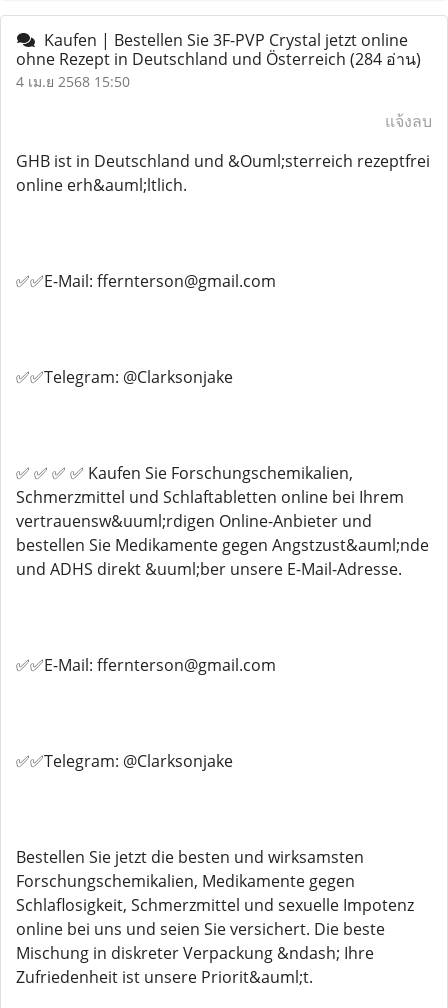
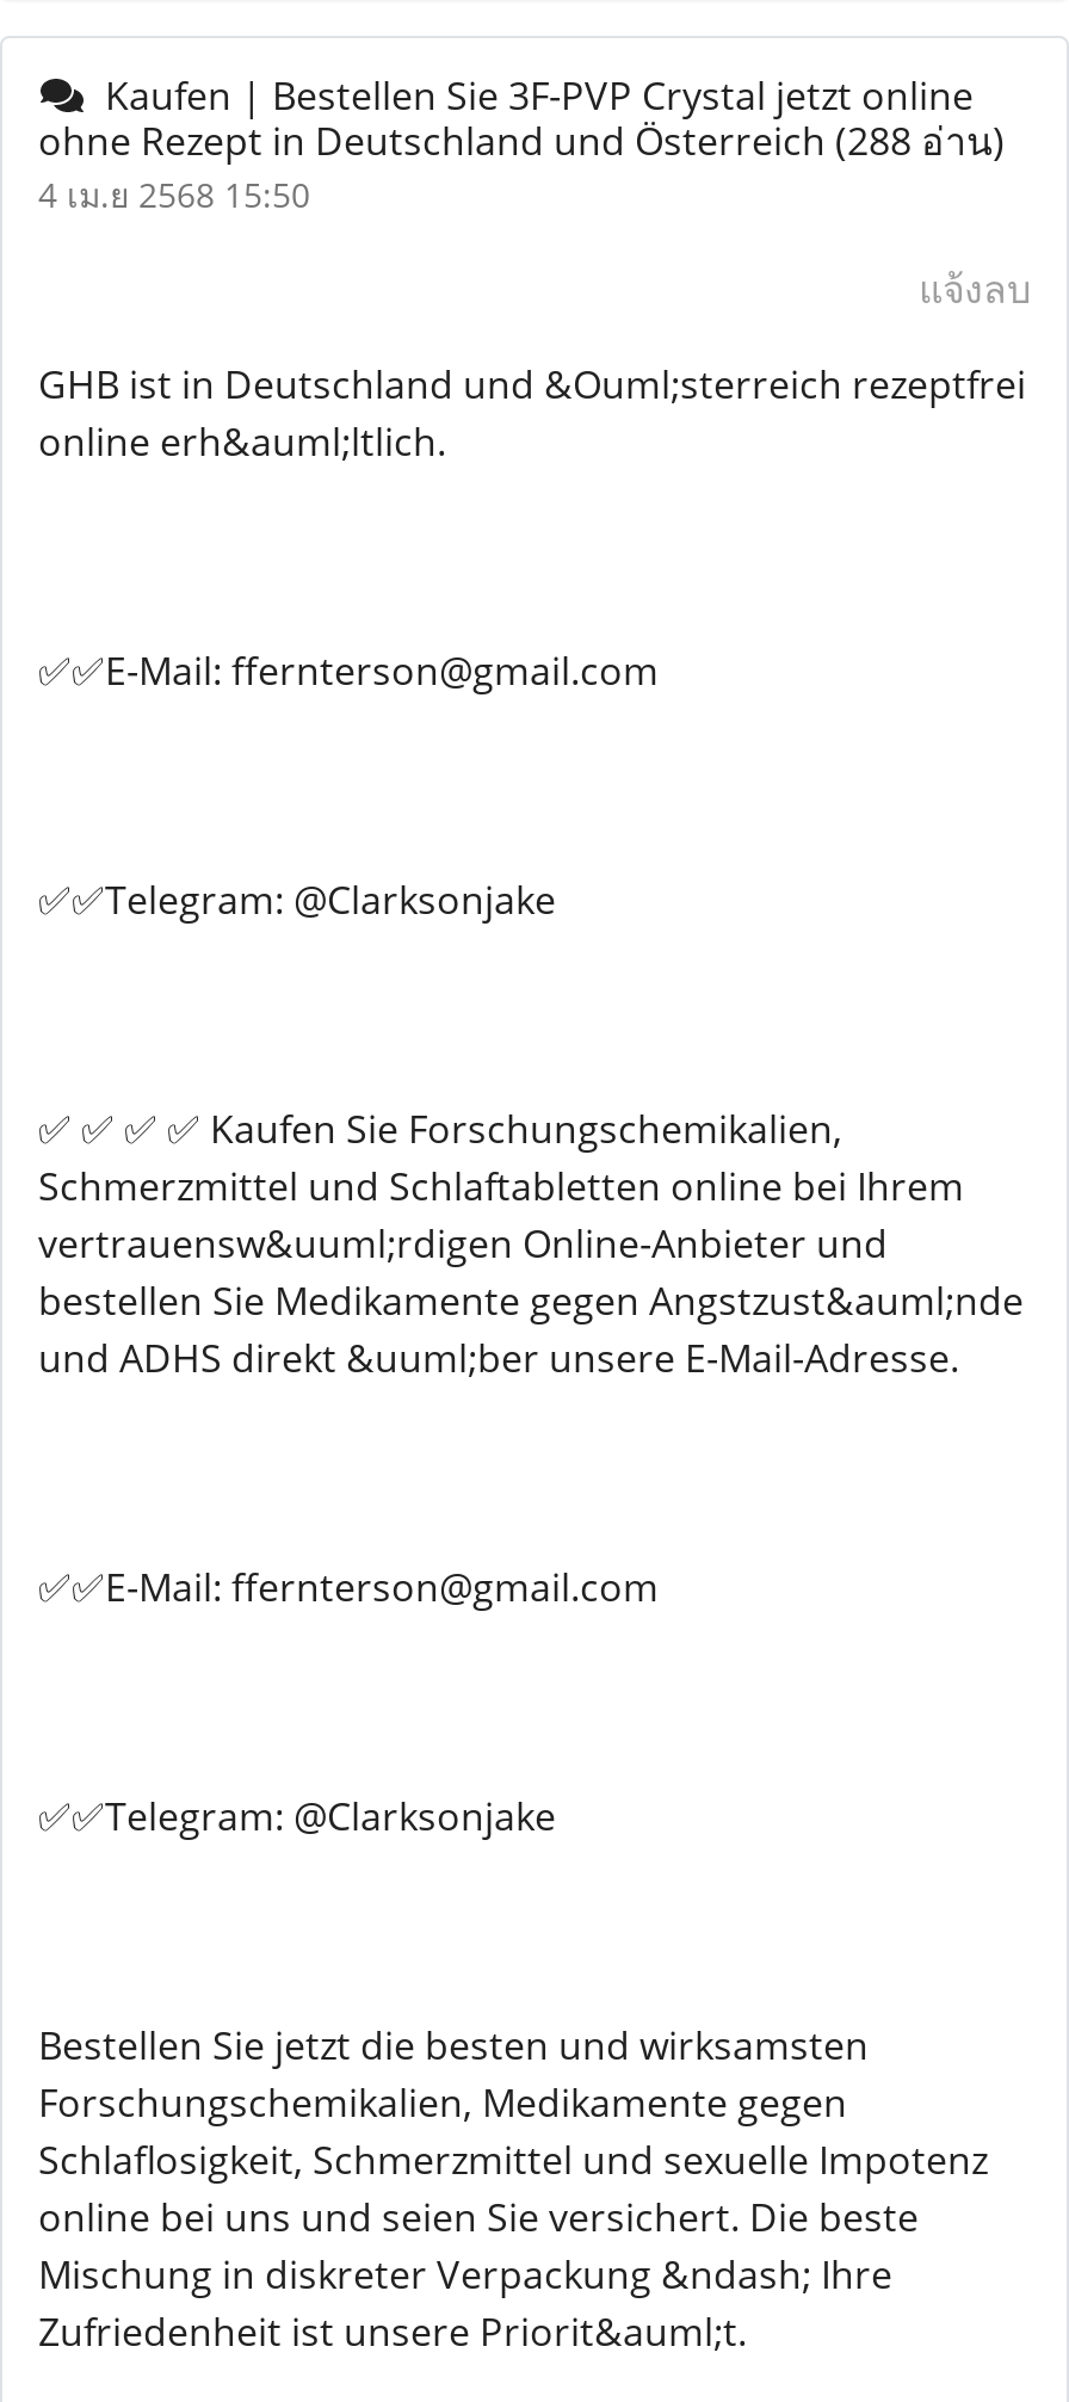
[16,48,421,70] ohne Rezept in Deutschland und Österreich (284 อ่าน) -> [38,115,1005,167] ohne Rezept in Deutschland und Österreich (288 อ่าน)

